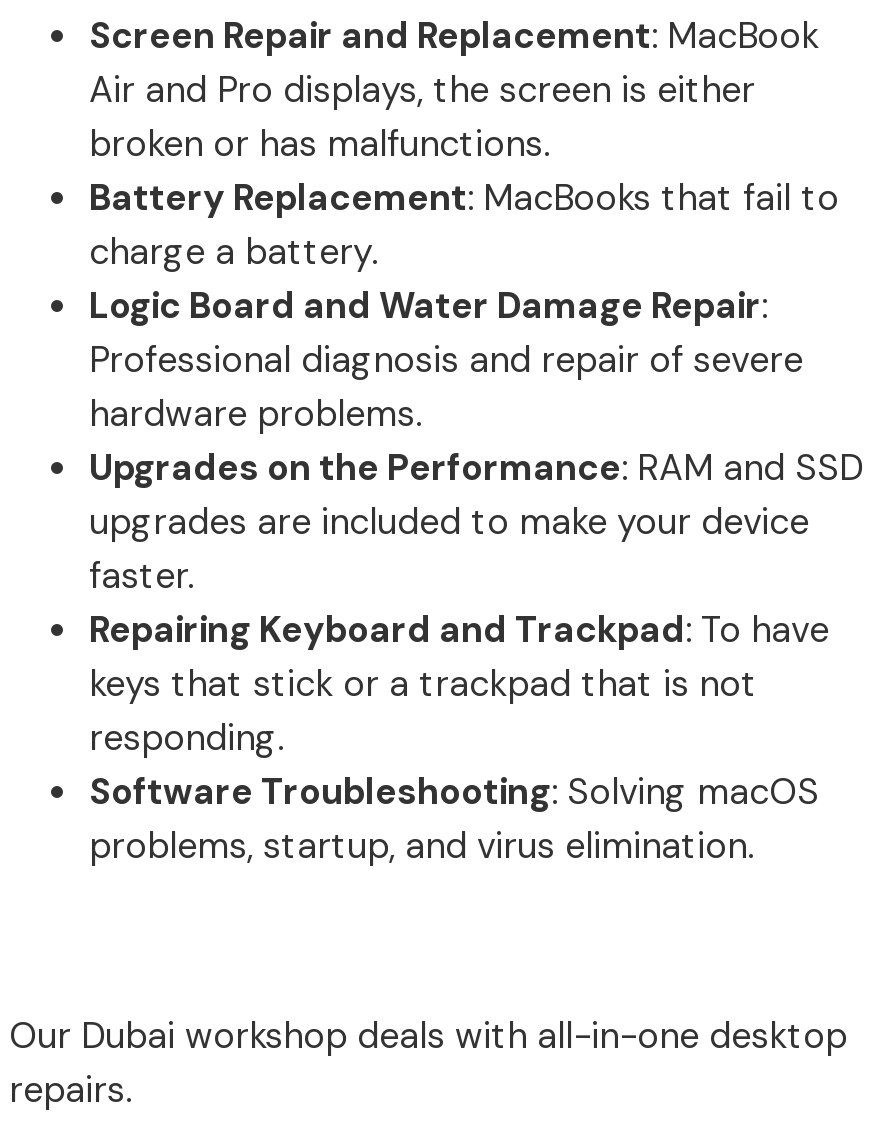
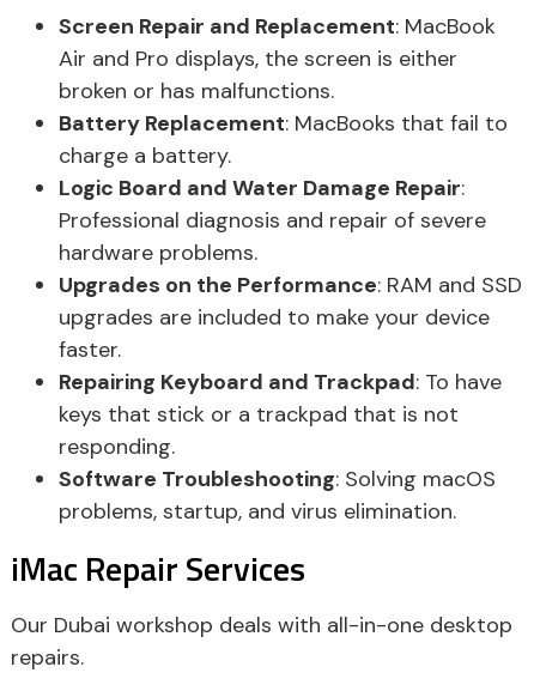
none -> [11,543,305,595] iMac Repair Services

